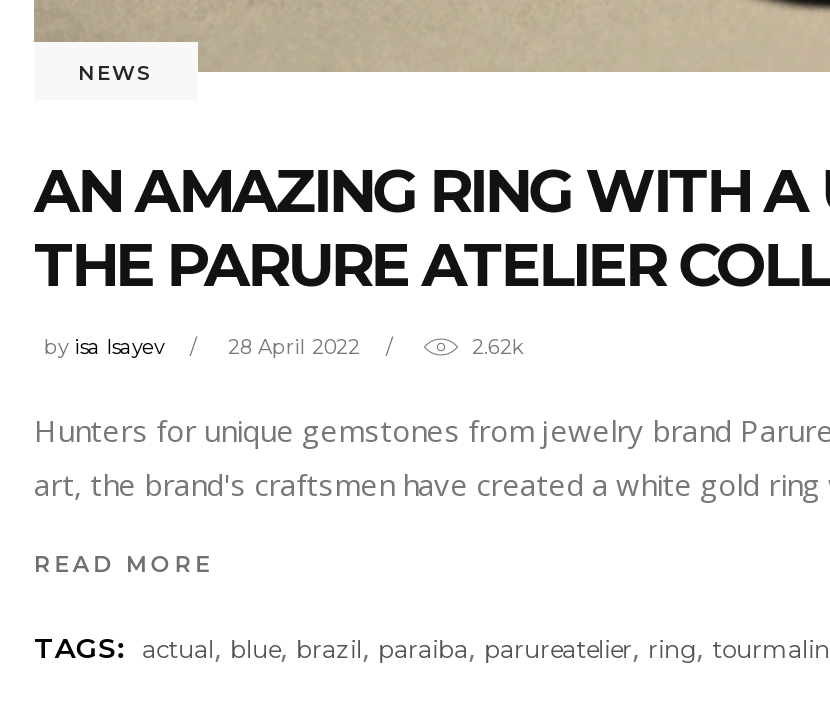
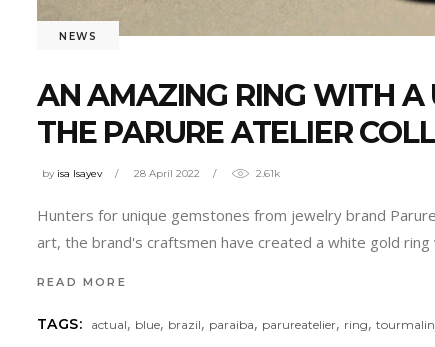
[472,335,524,361] 2.62k -> [256,167,280,180] 2.61k

